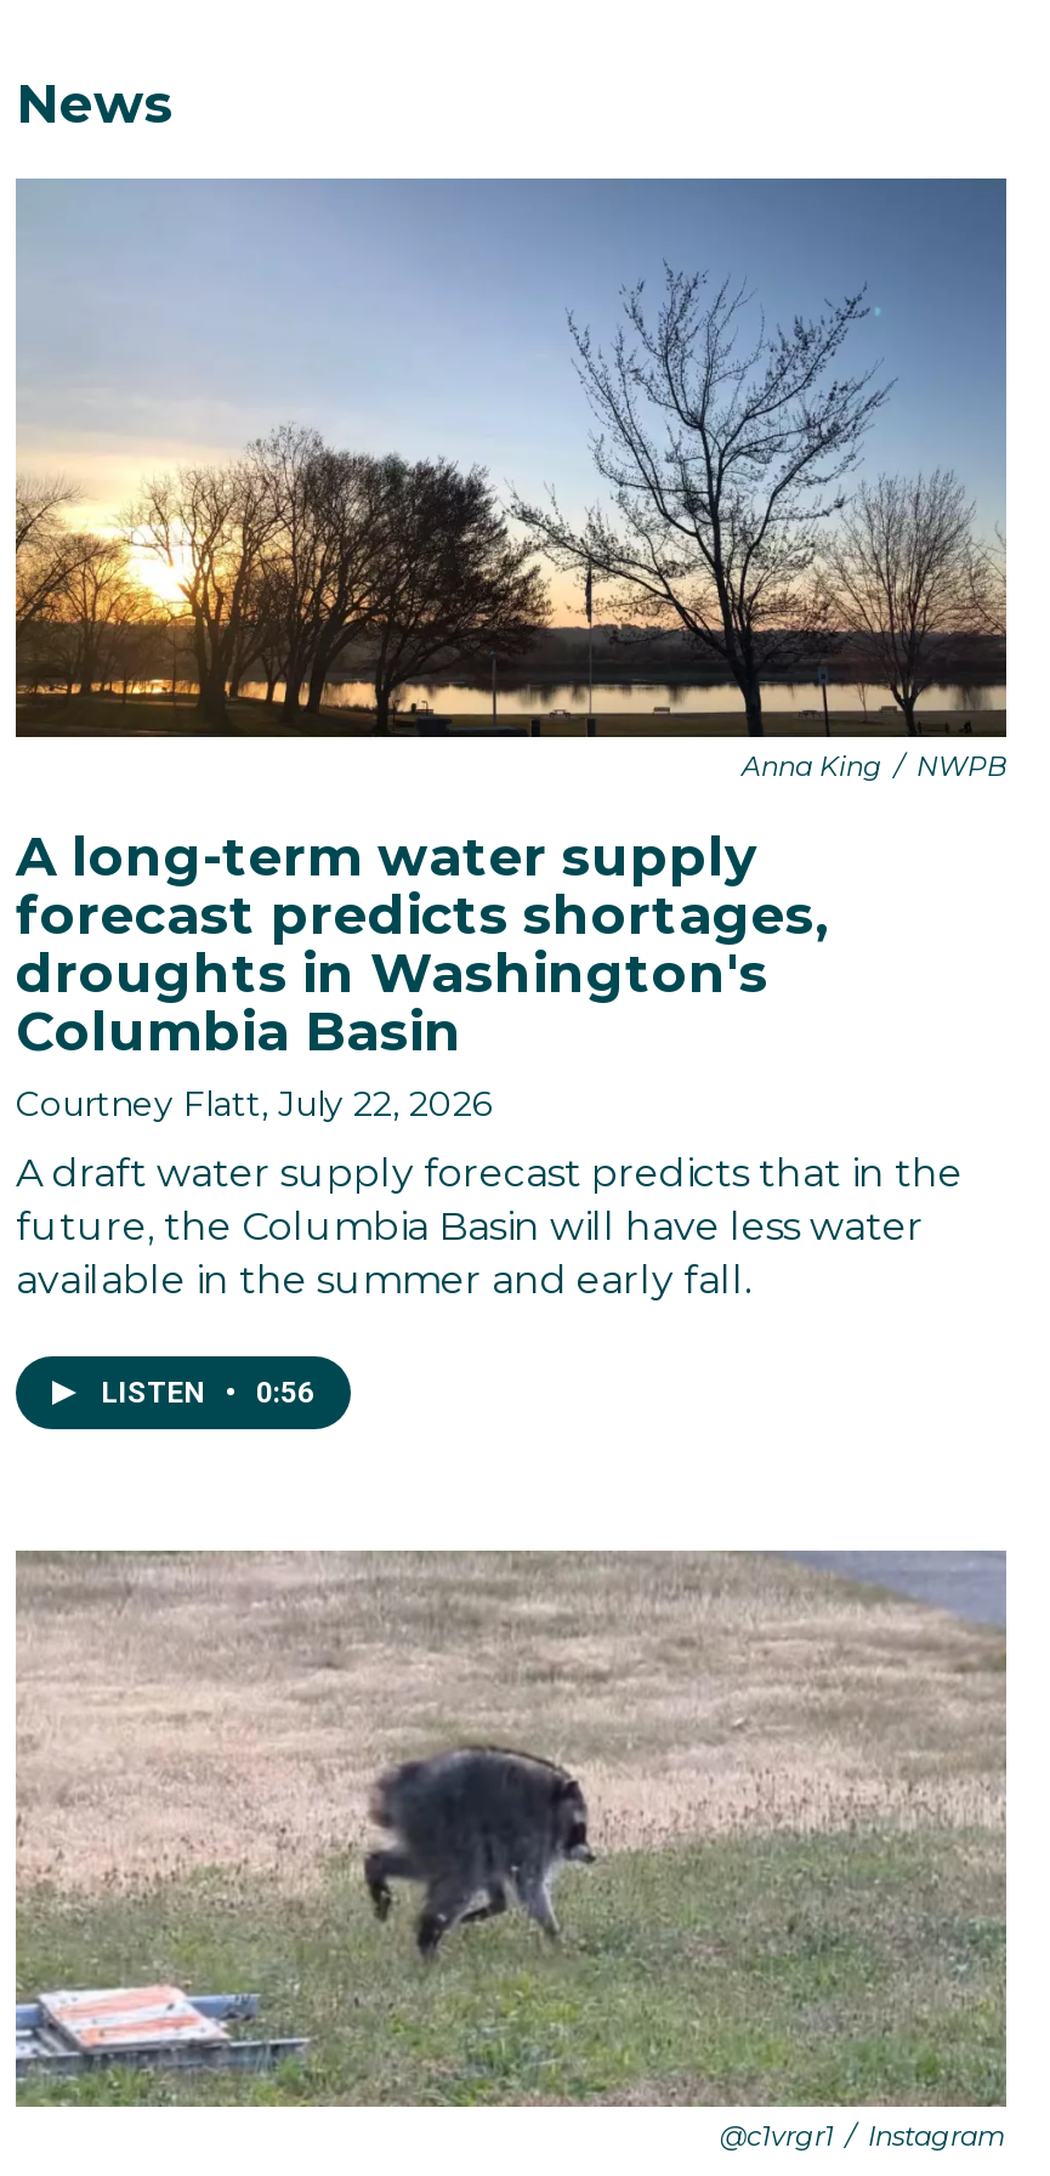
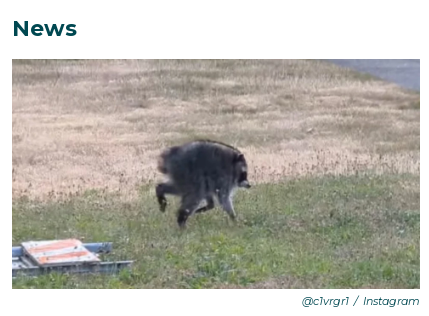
[13,178,1009,1410] [image] | Anna King / NWPB | A long-term water supply | forecast predicts shortages, | droughts in Washington's | Columbia Basin | Courtney Flatt, July 22, 2026 | A draft water supply forecast predicts that in the | future, the Columbia Basin will have less water | available in the summer and early fall. | LISTEN • 0:56 -> none

